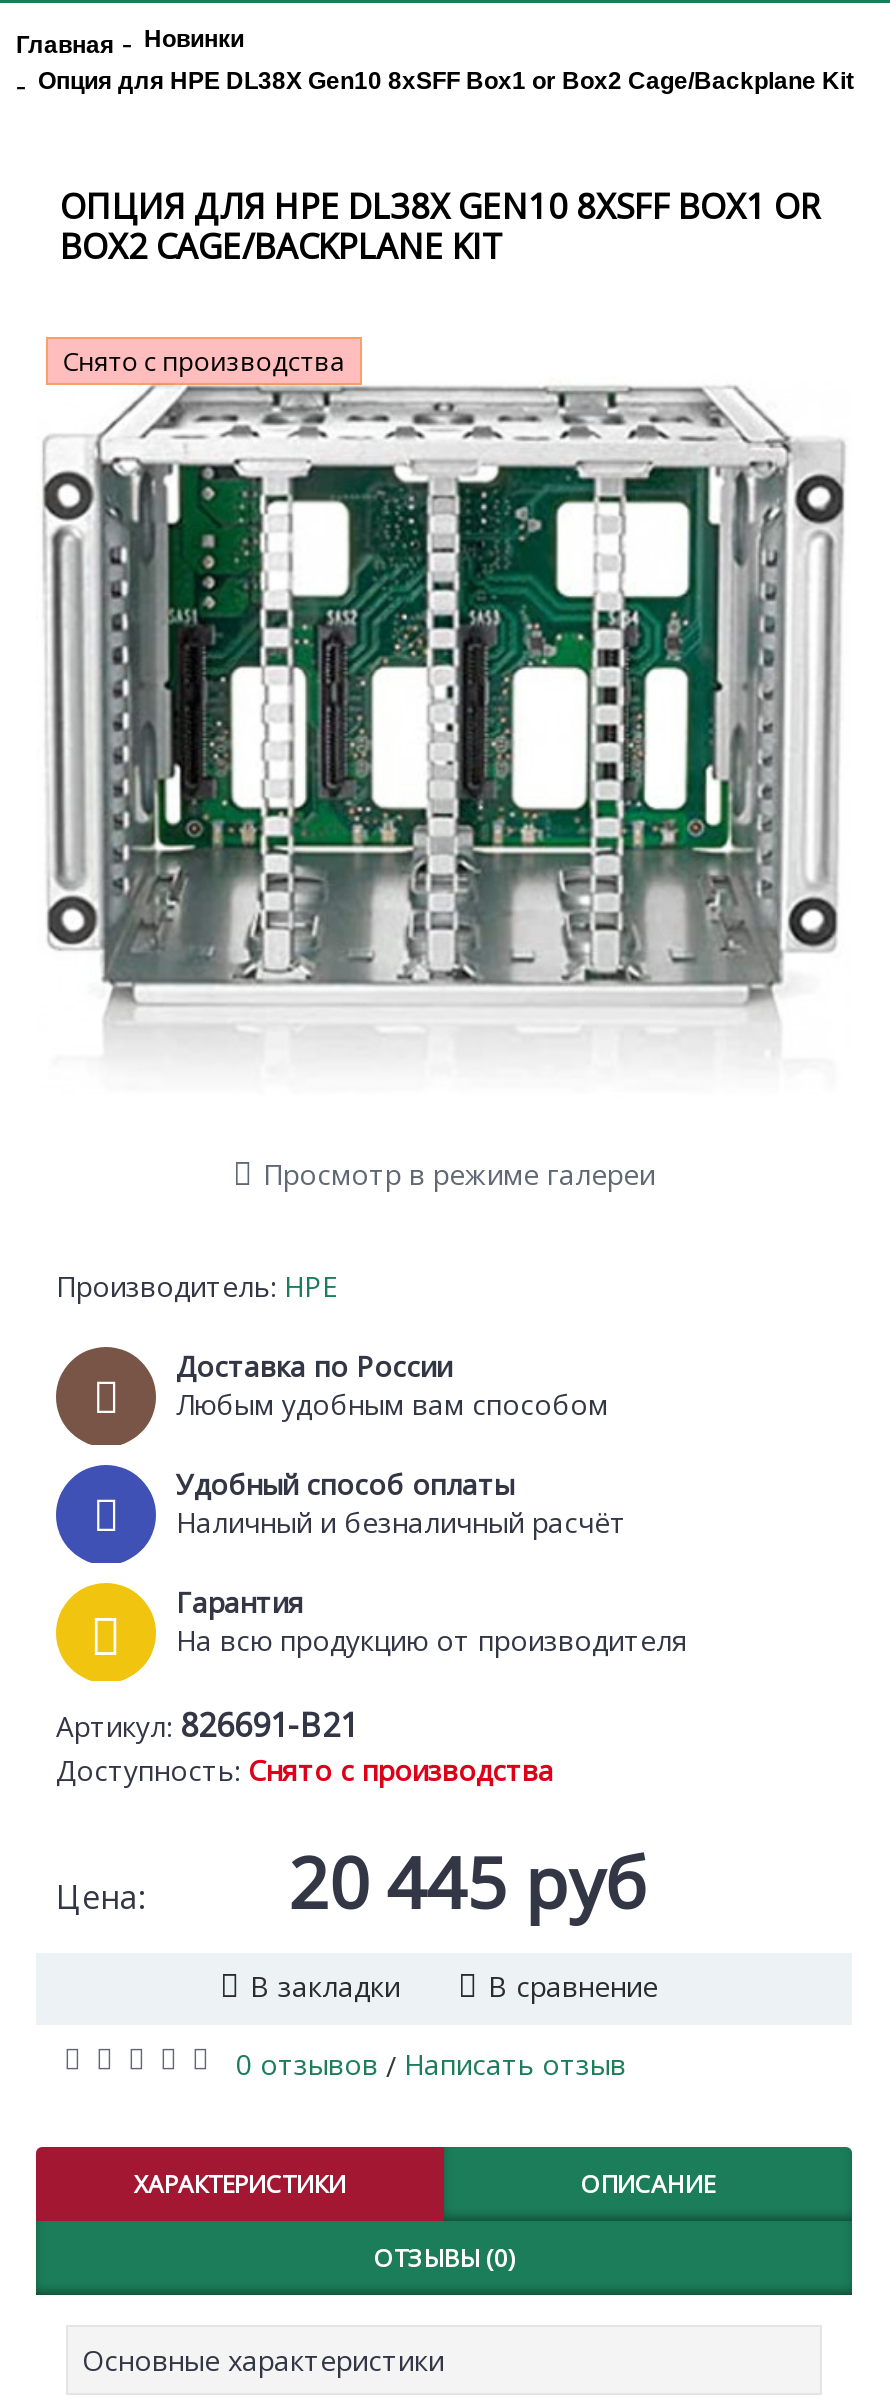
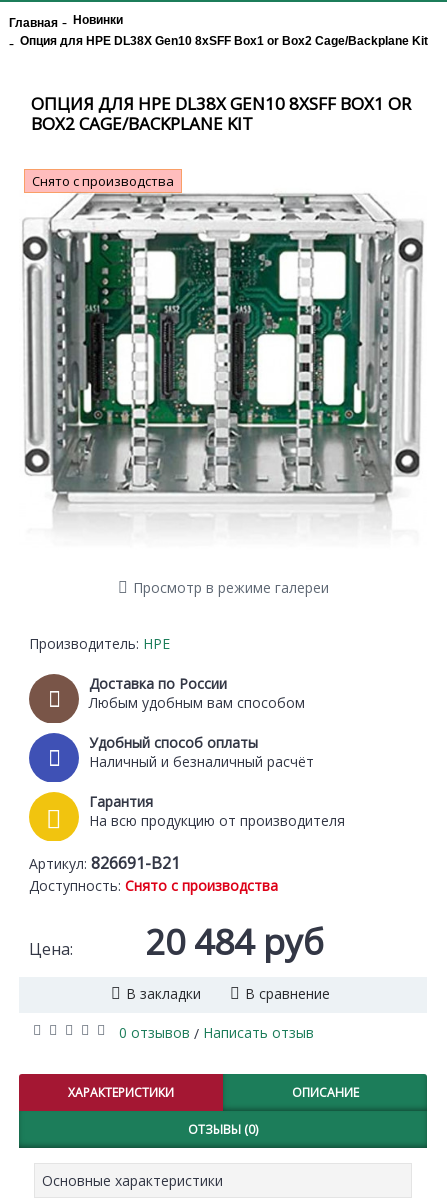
[289,1835,647,1929] 20 445 руб -> [145,918,324,965] 20 484 руб

